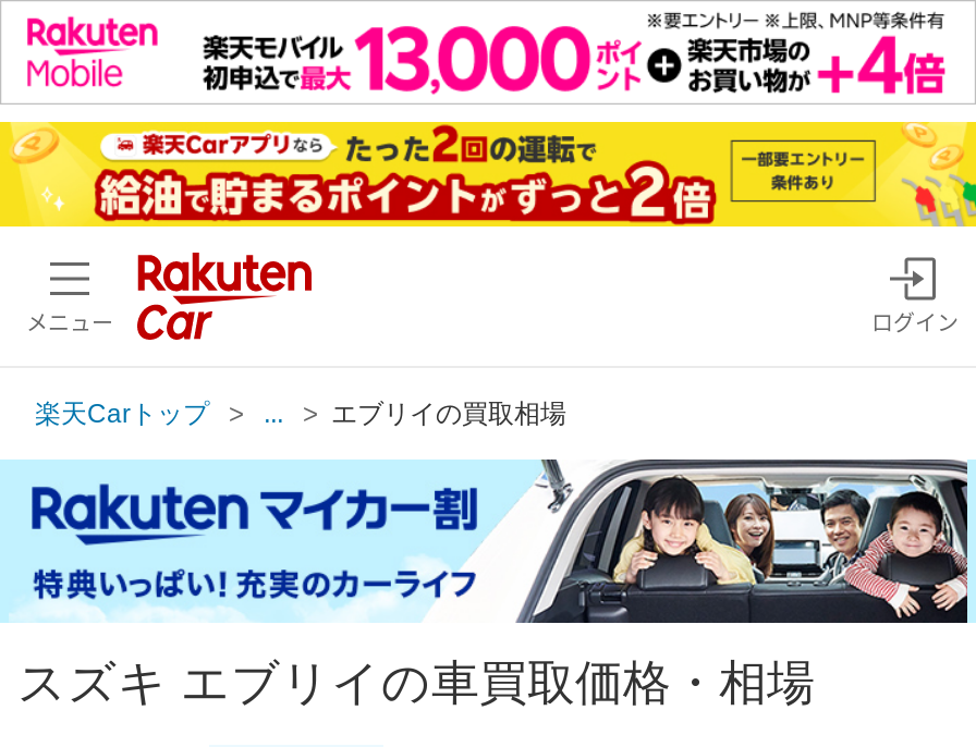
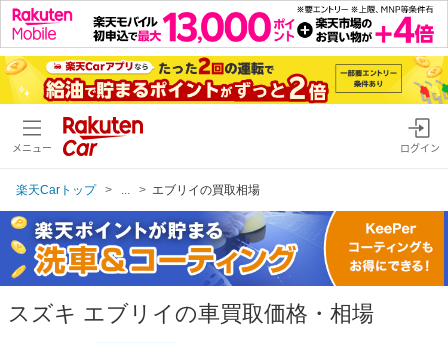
[7,457,969,625] [image] -> [3,210,445,287] [image]

